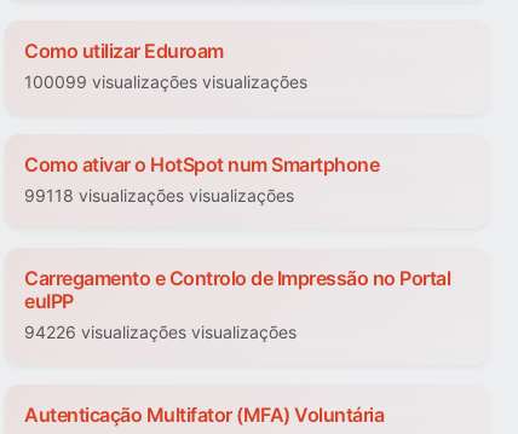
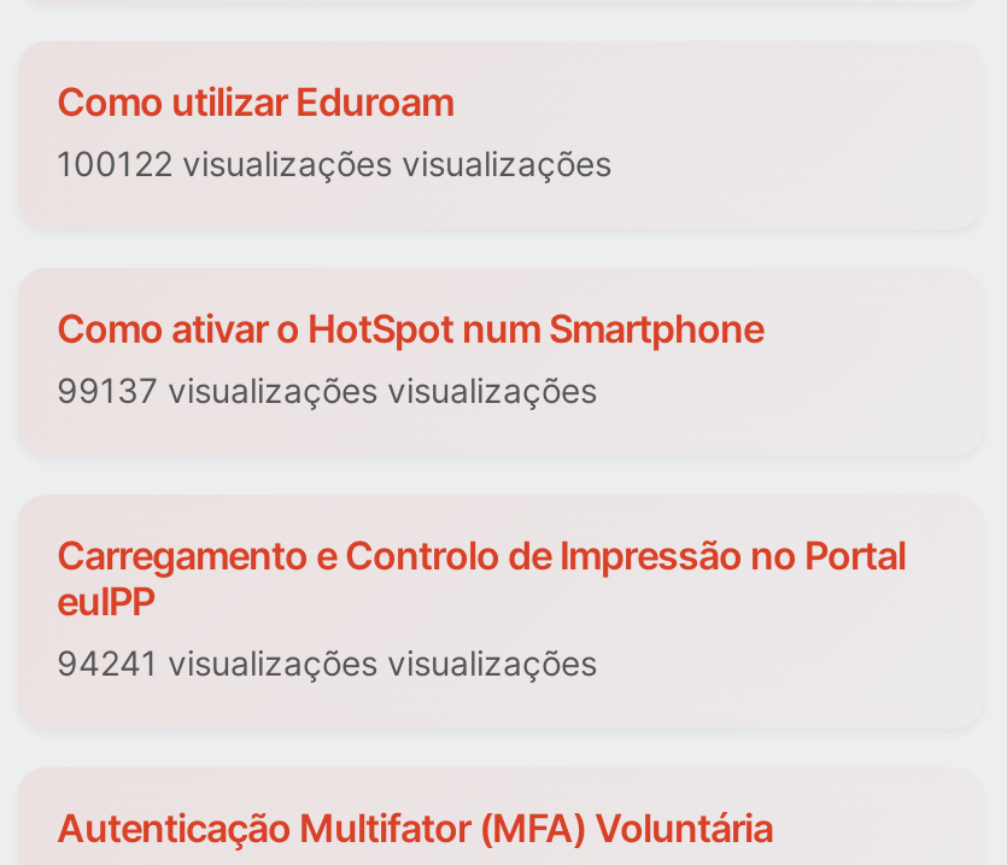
[24,72,307,92] 100099 visualizações visualizações -> [57,144,611,185] 100122 visualizações visualizações
[24,186,294,206] 99118 visualizações visualizações -> [57,370,597,411] 99137 visualizações visualizações
[24,322,297,343] 94226 visualizações visualizações -> [57,643,597,684] 94241 visualizações visualizações

